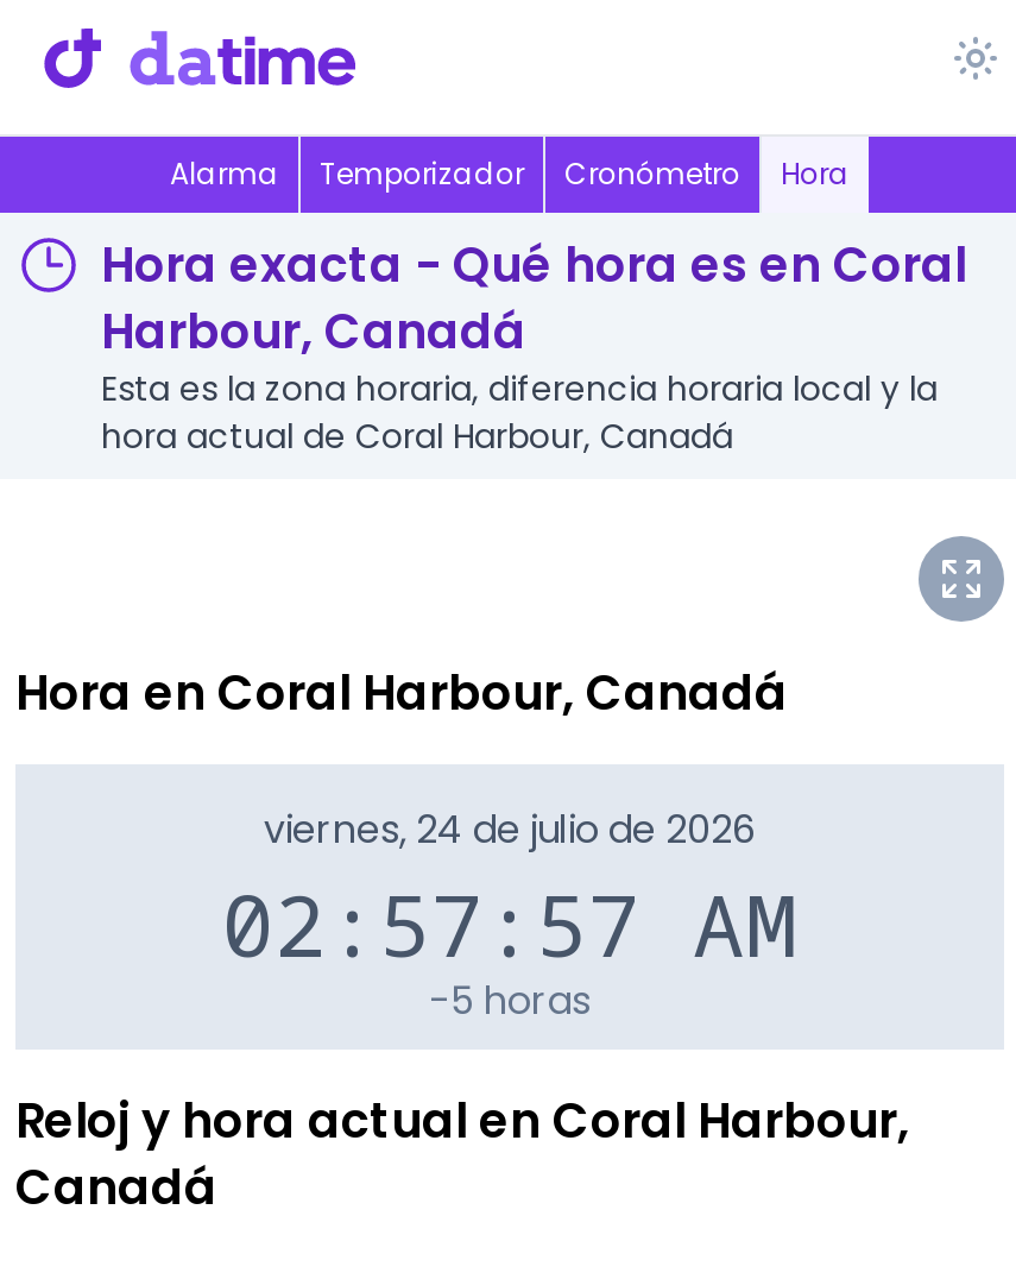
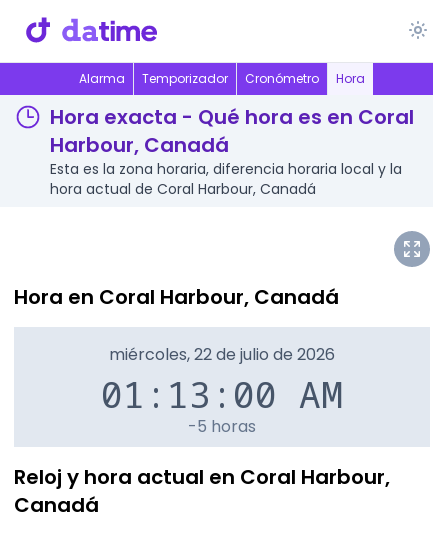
[264,803,756,858] viernes, 24 de julio de 2026 -> [109,343,335,366] miércoles, 22 de julio de 2026
[222,867,797,983] 02:57:57 AM -> [101,370,343,419] 01:13:00 AM

